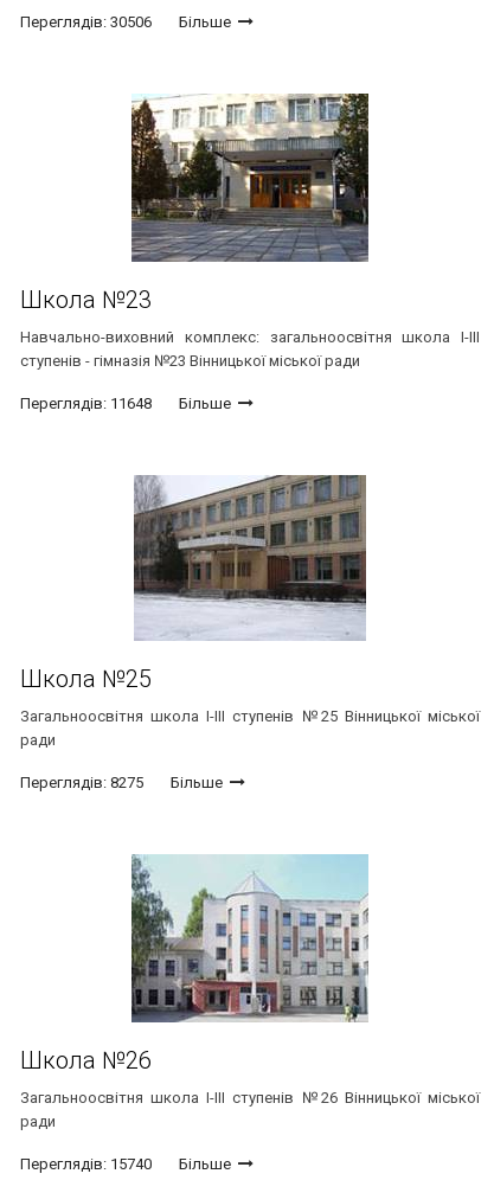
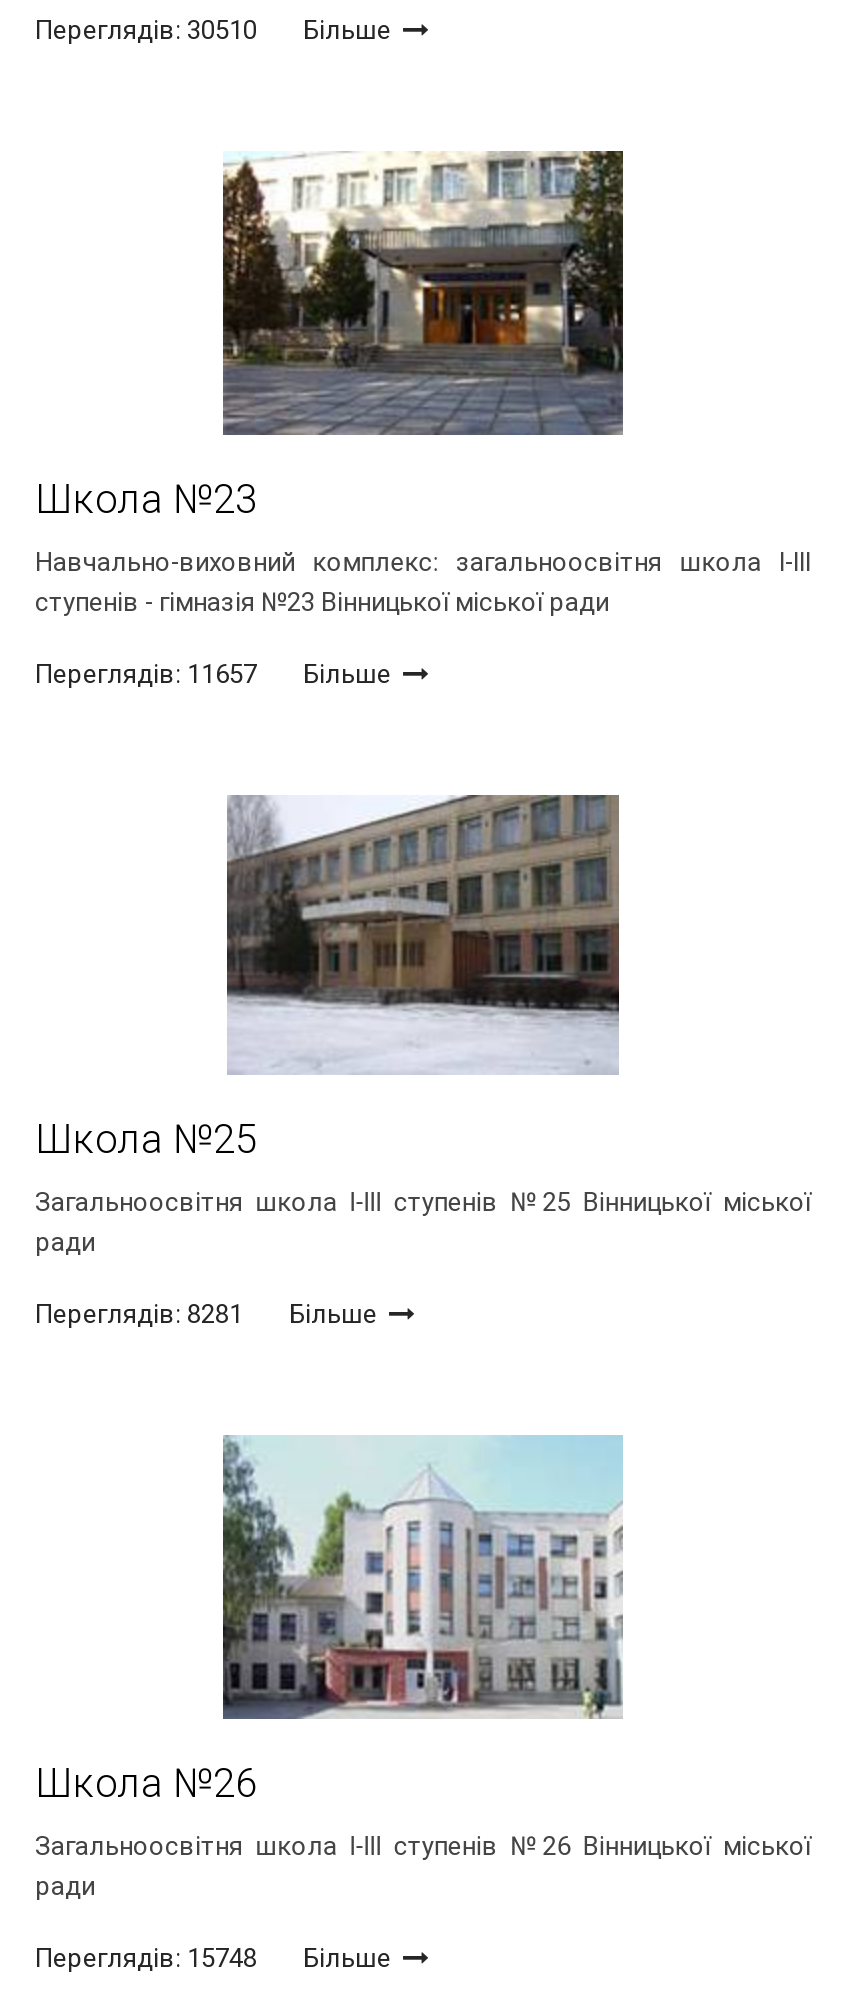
[20,13,235,30] Переглядів: 30506 Більше -> [35,14,397,44] Переглядів: 30510 Більше
[20,394,235,412] Переглядів: 11648 Більше -> [35,658,397,688] Переглядів: 11657 Більше
[20,773,226,791] Переглядів: 8275 Більше -> [35,1298,383,1328] Переглядів: 8281 Більше
[20,1155,235,1173] Переглядів: 15740 Більше -> [35,1942,397,1972] Переглядів: 15748 Більше

